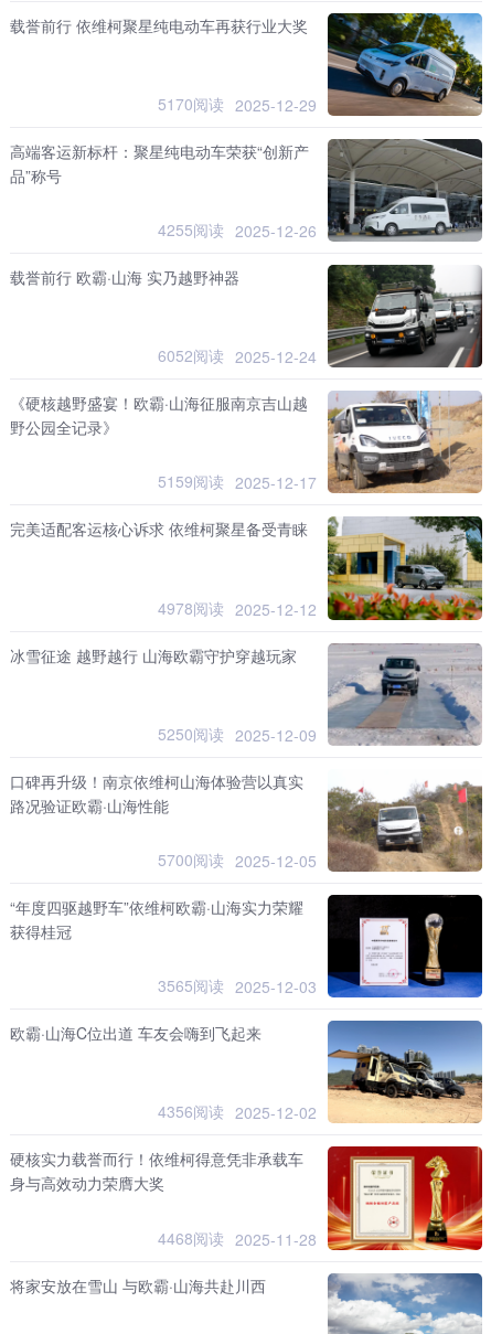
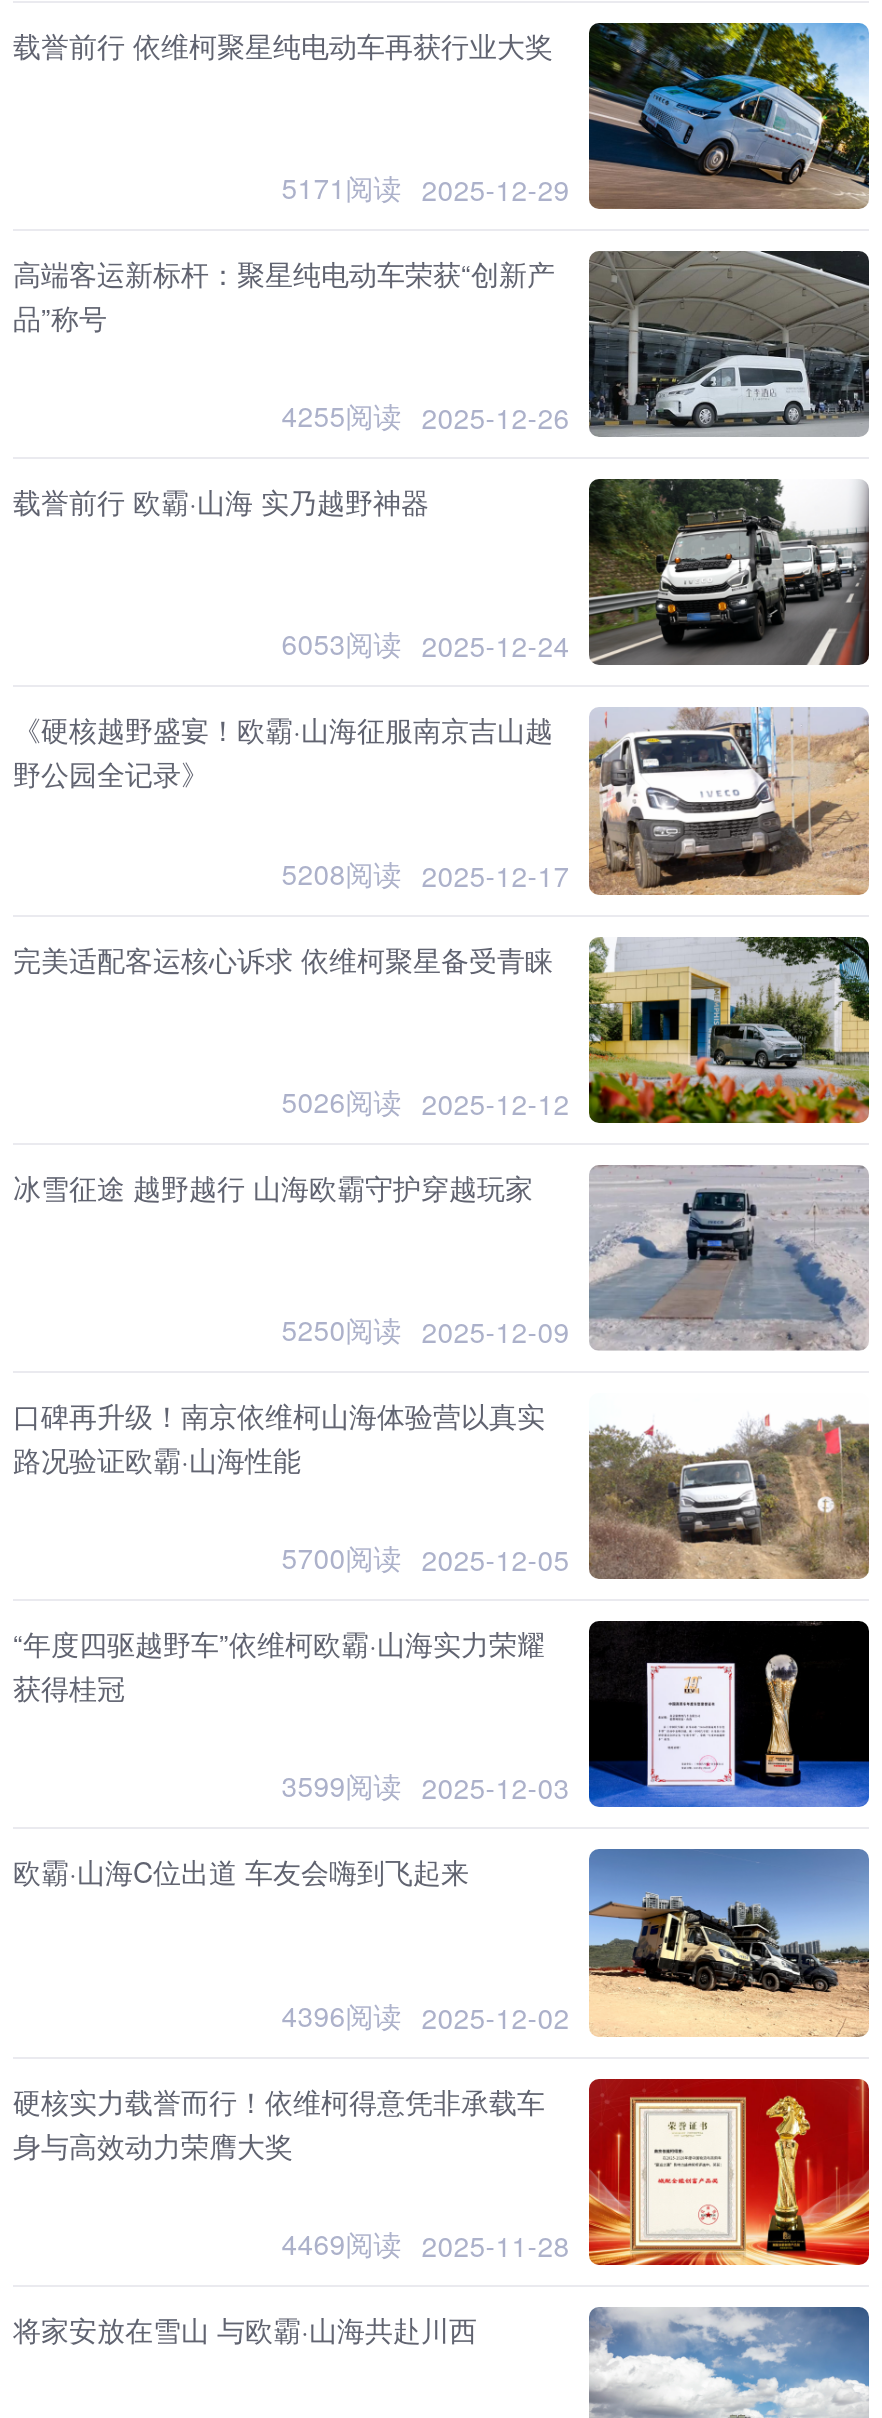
[158,92,317,116] 5170阅读 2025-12-29 -> [281,168,569,210] 5171阅读 2025-12-29
[158,344,317,368] 6052阅读 2025-12-24 -> [281,624,569,666] 6053阅读 2025-12-24
[158,470,317,494] 5159阅读 2025-12-17 -> [281,853,569,895] 5208阅读 2025-12-17
[158,596,317,620] 4978阅读 2025-12-12 -> [281,1081,569,1123] 5026阅读 2025-12-12
[158,975,317,998] 3565阅读 2025-12-03 -> [281,1766,569,1808] 3599阅读 2025-12-03
[158,1101,317,1124] 4356阅读 2025-12-02 -> [281,1995,569,2037] 4396阅读 2025-12-02
[158,1227,317,1250] 4468阅读 2025-11-28 -> [281,2223,569,2265] 4469阅读 2025-11-28

